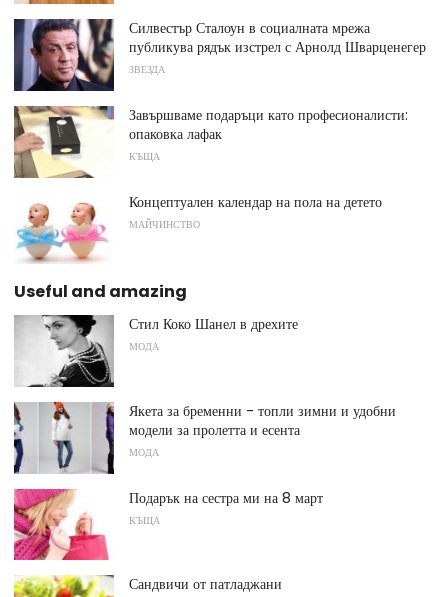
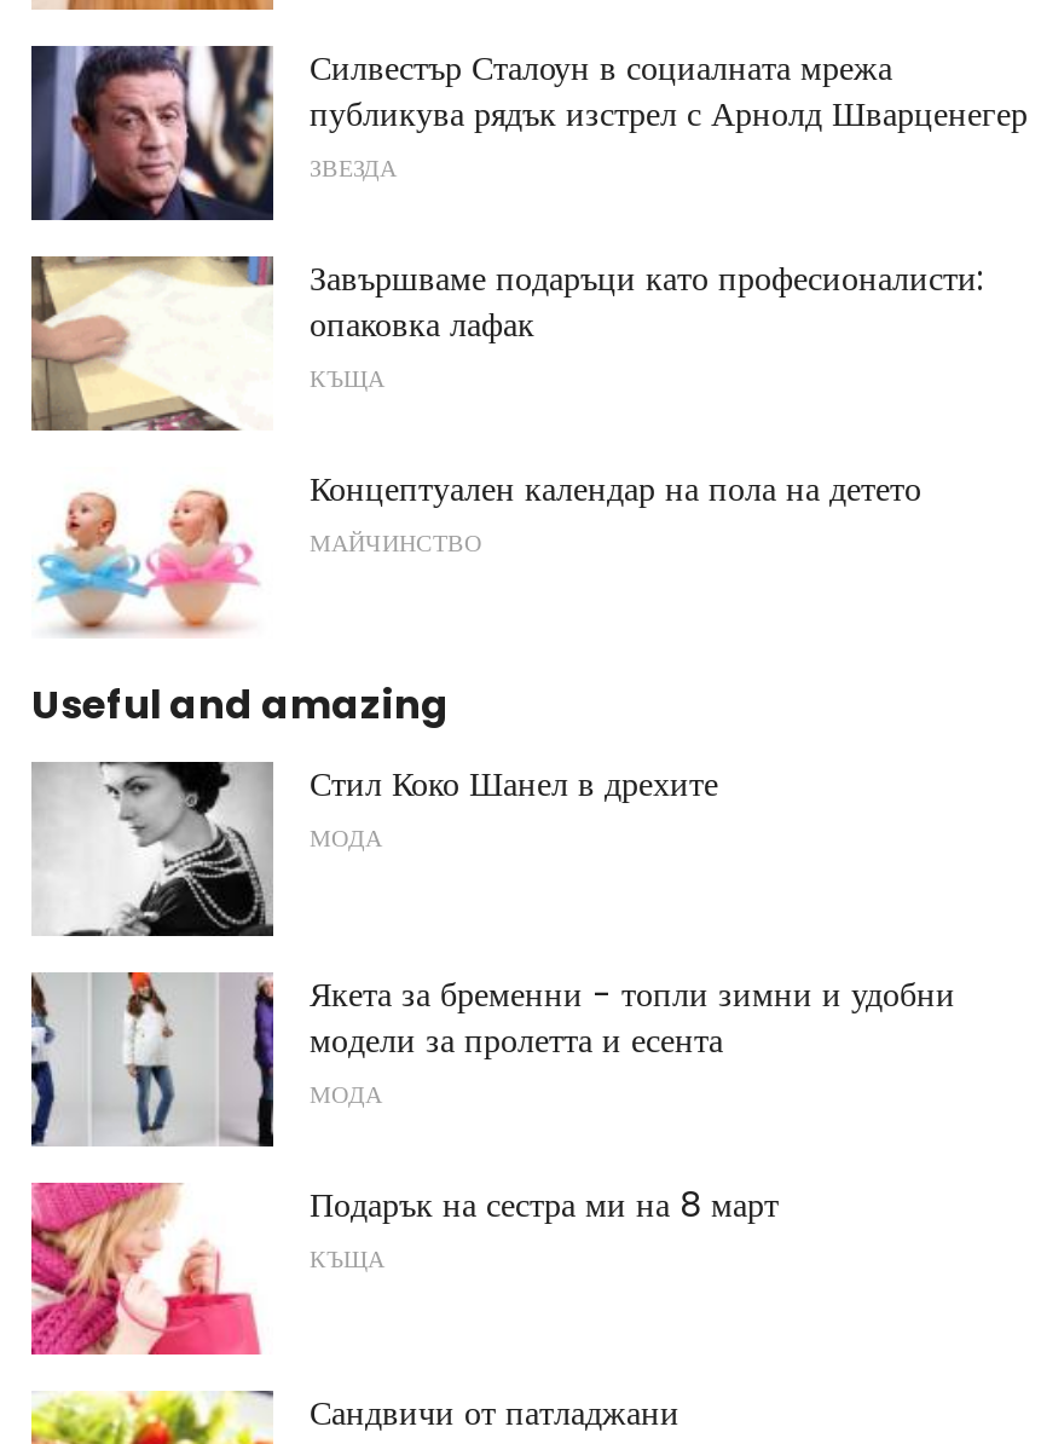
[13,105,115,178] [image] -> [31,254,276,433] [image]

